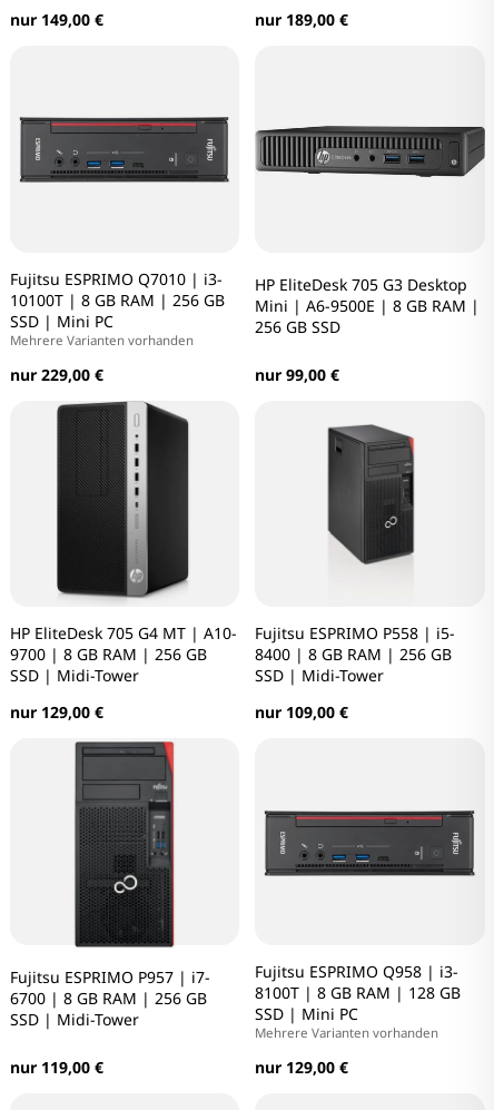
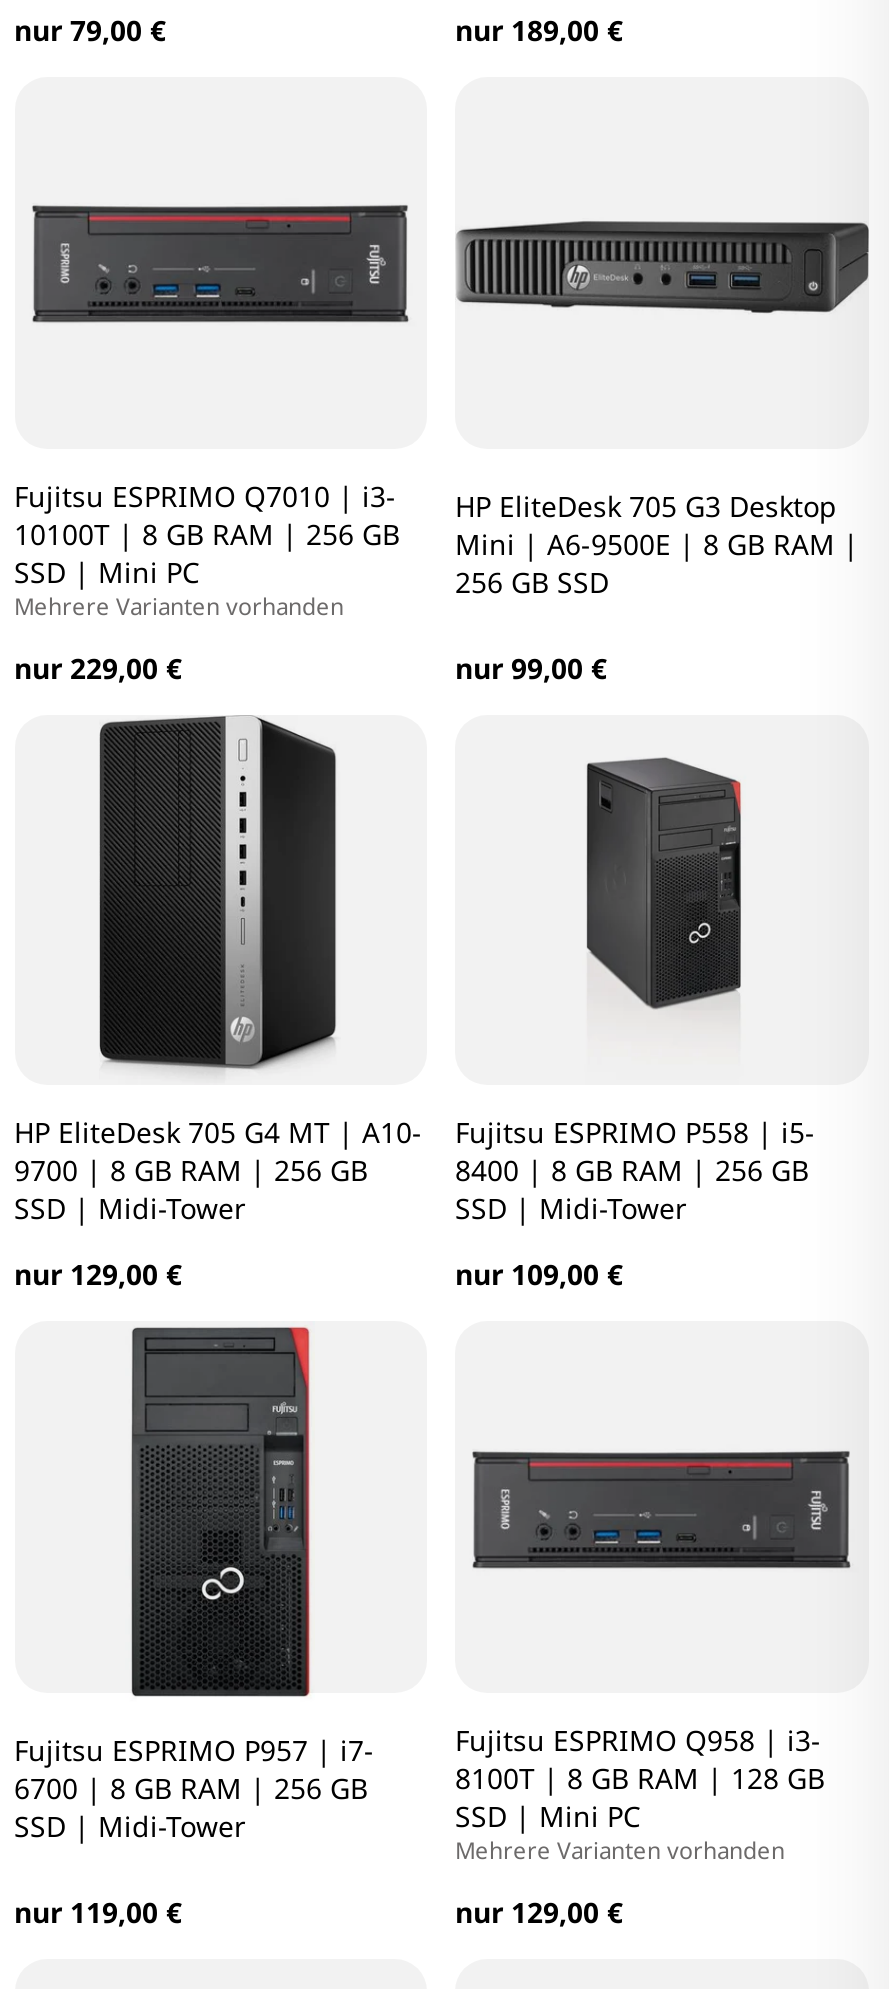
[9,9,103,30] nur 149,00 € -> [14,10,166,48] nur 79,00 €

